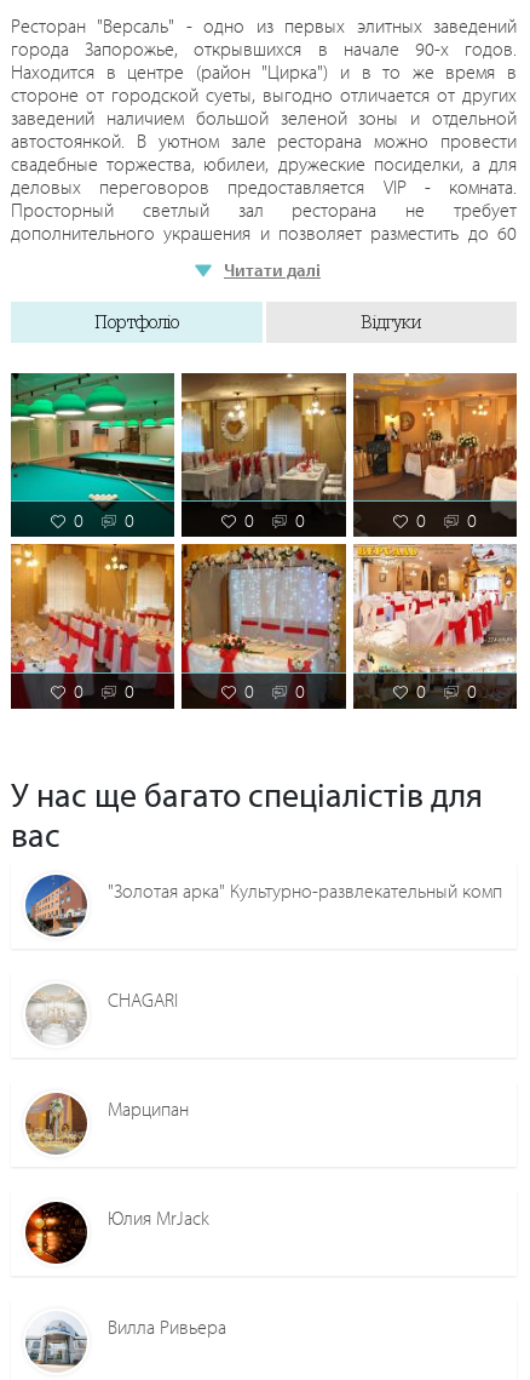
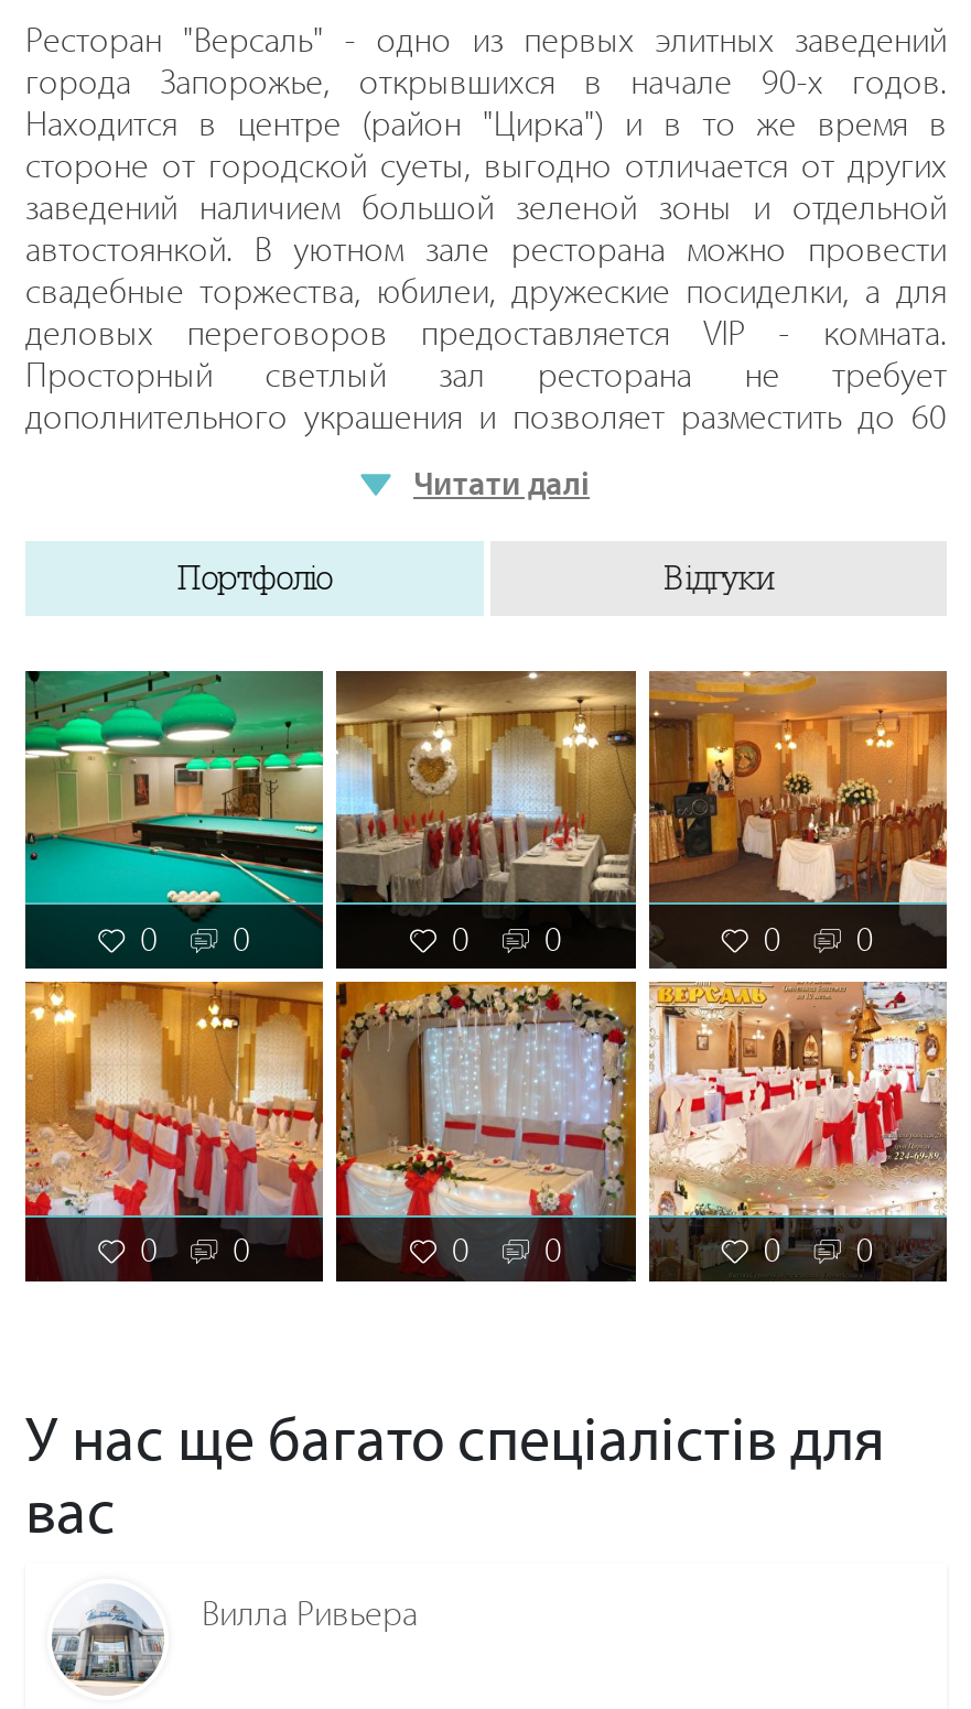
[25,874,502,938] [image] | "Золотая арка" Культурно-развлекательный комп -> none
[25,984,178,1043] [image] | CHAGARI -> none
[24,1092,189,1156] [image] | Марципан -> none
[24,1201,209,1265] [image] | Юлия MrJack -> none

